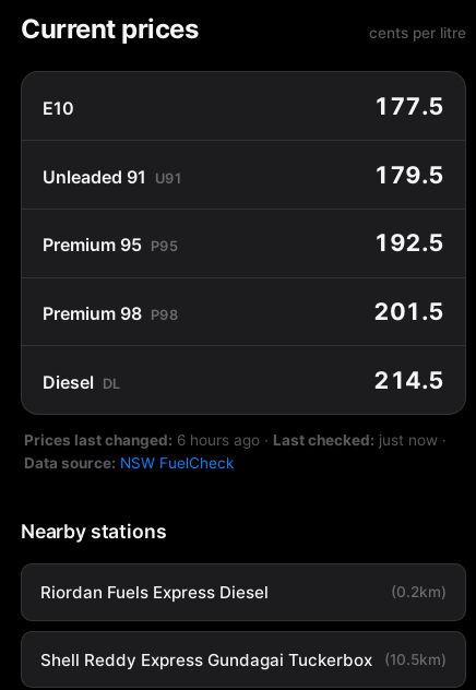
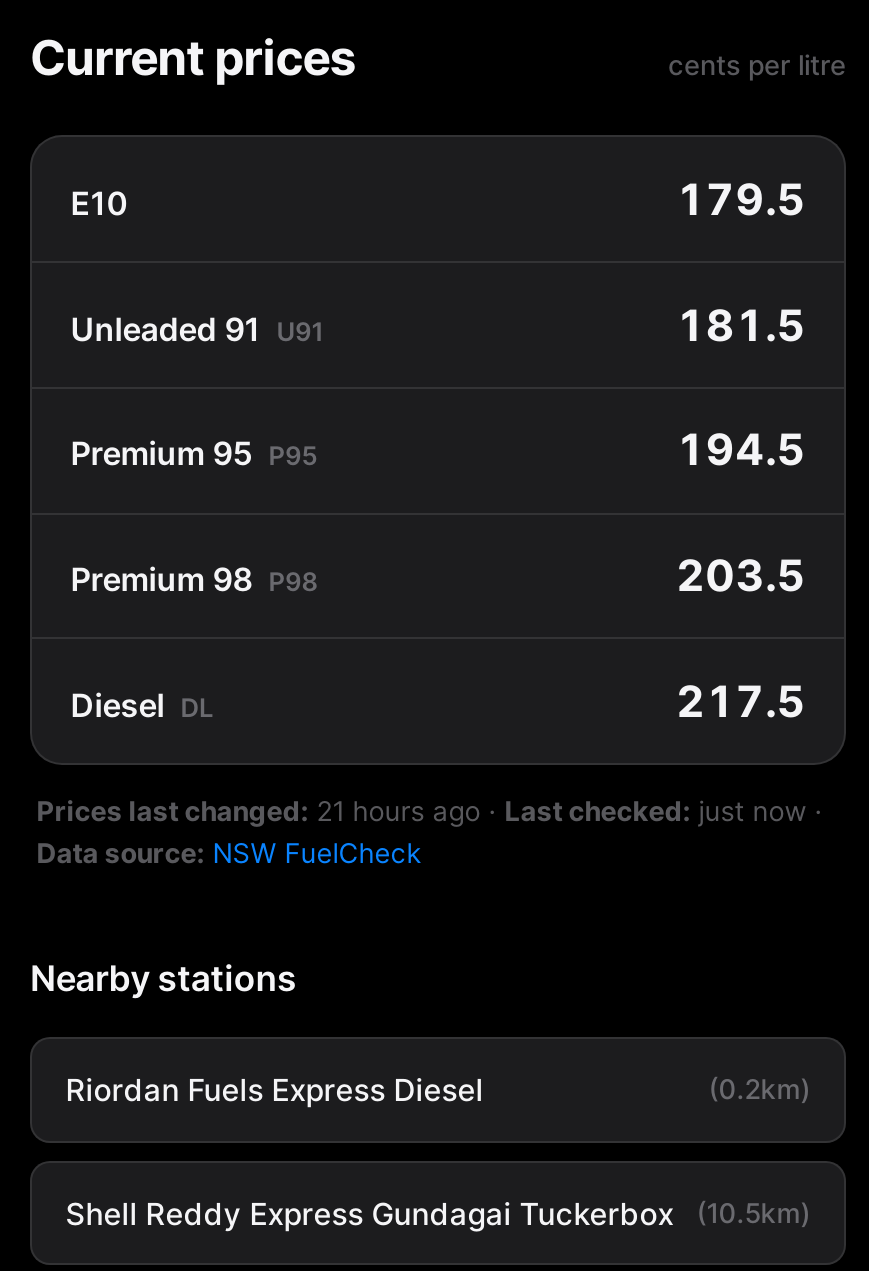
[373,91,444,120] 177.5 -> [676,172,806,224] 179.5
[373,160,444,188] 179.5 -> [676,298,806,350] 181.5
[373,229,444,257] 192.5 -> [676,424,806,476] 194.5
[373,297,444,325] 201.5 -> [676,549,806,601] 203.5
[373,366,444,394] 214.5 -> [676,675,806,727] 217.5
[24,431,447,449] Prices last changed: 6 hours ago · Last checked: just now · -> [36,795,822,827] Prices last changed: 21 hours ago · Last checked: just now ·

